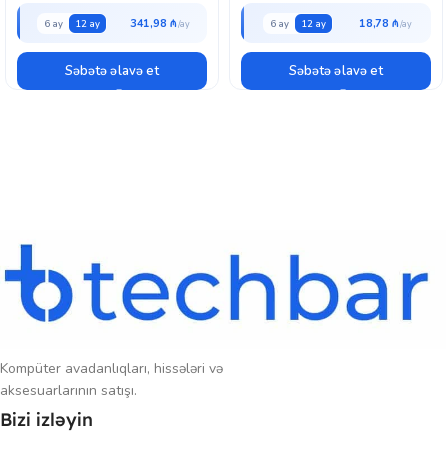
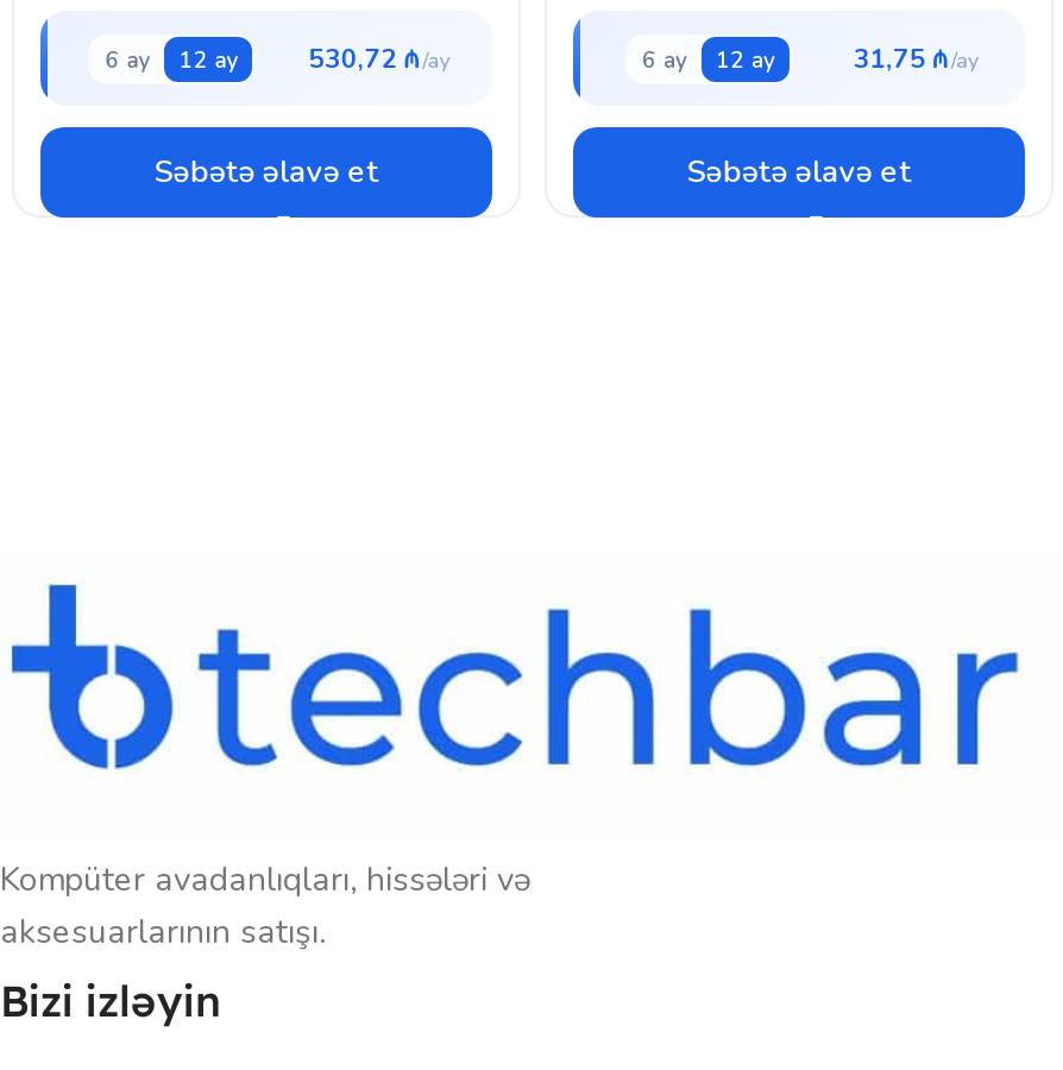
[130,16,177,31] 341,98 ₼ -> [308,41,420,77] 530,72 ₼
[359,16,399,31] 18,78 ₼ -> [853,41,949,77] 31,75 ₼

